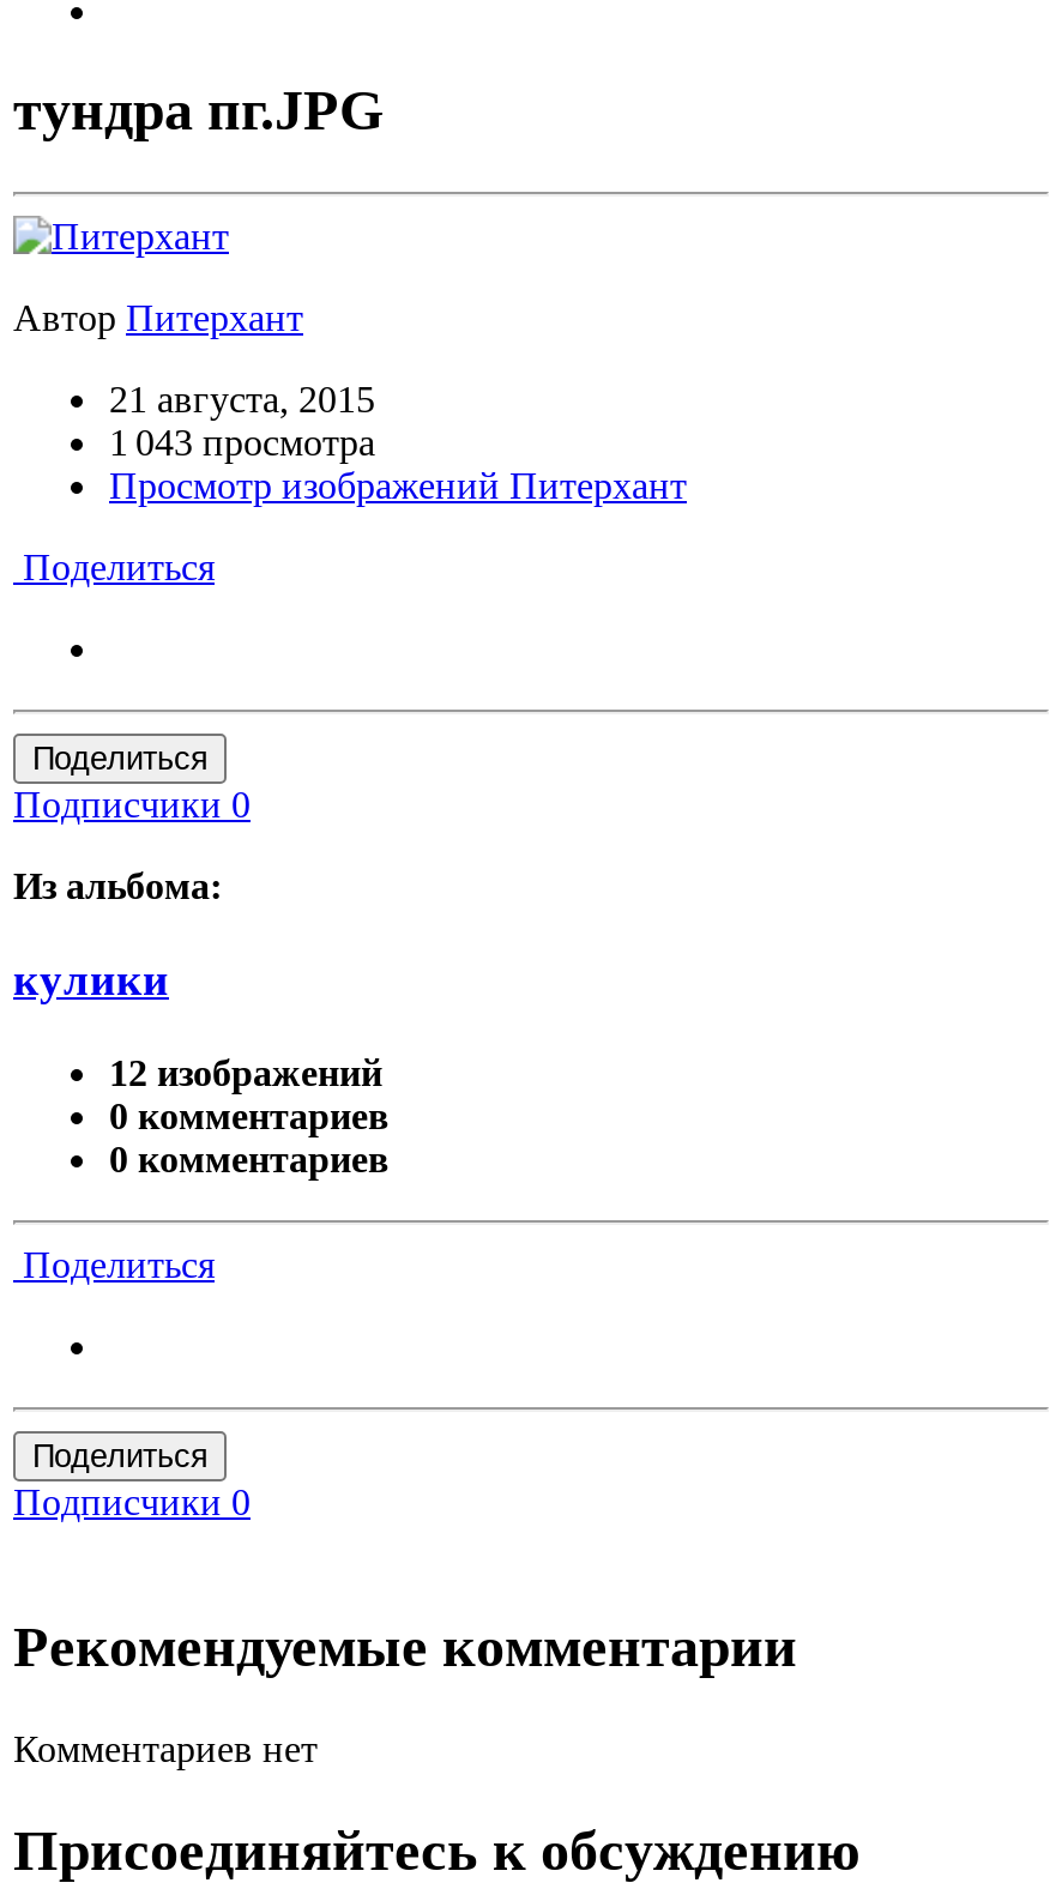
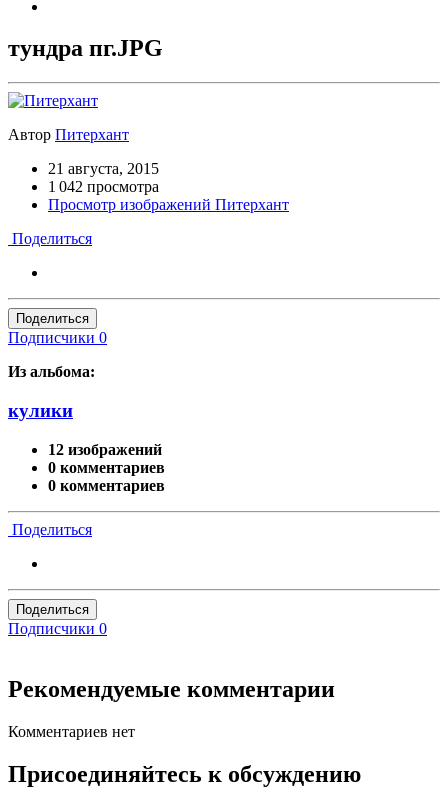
[109,423,375,463] 1 043 просмотра -> [48,178,159,195] 1 042 просмотра

